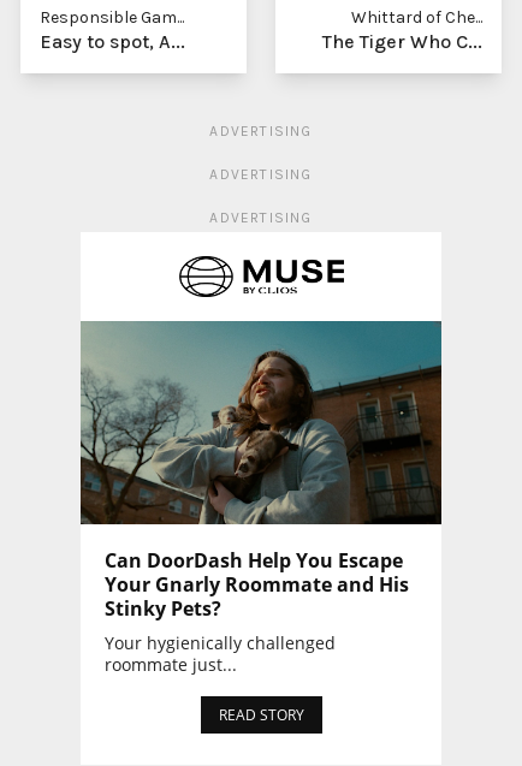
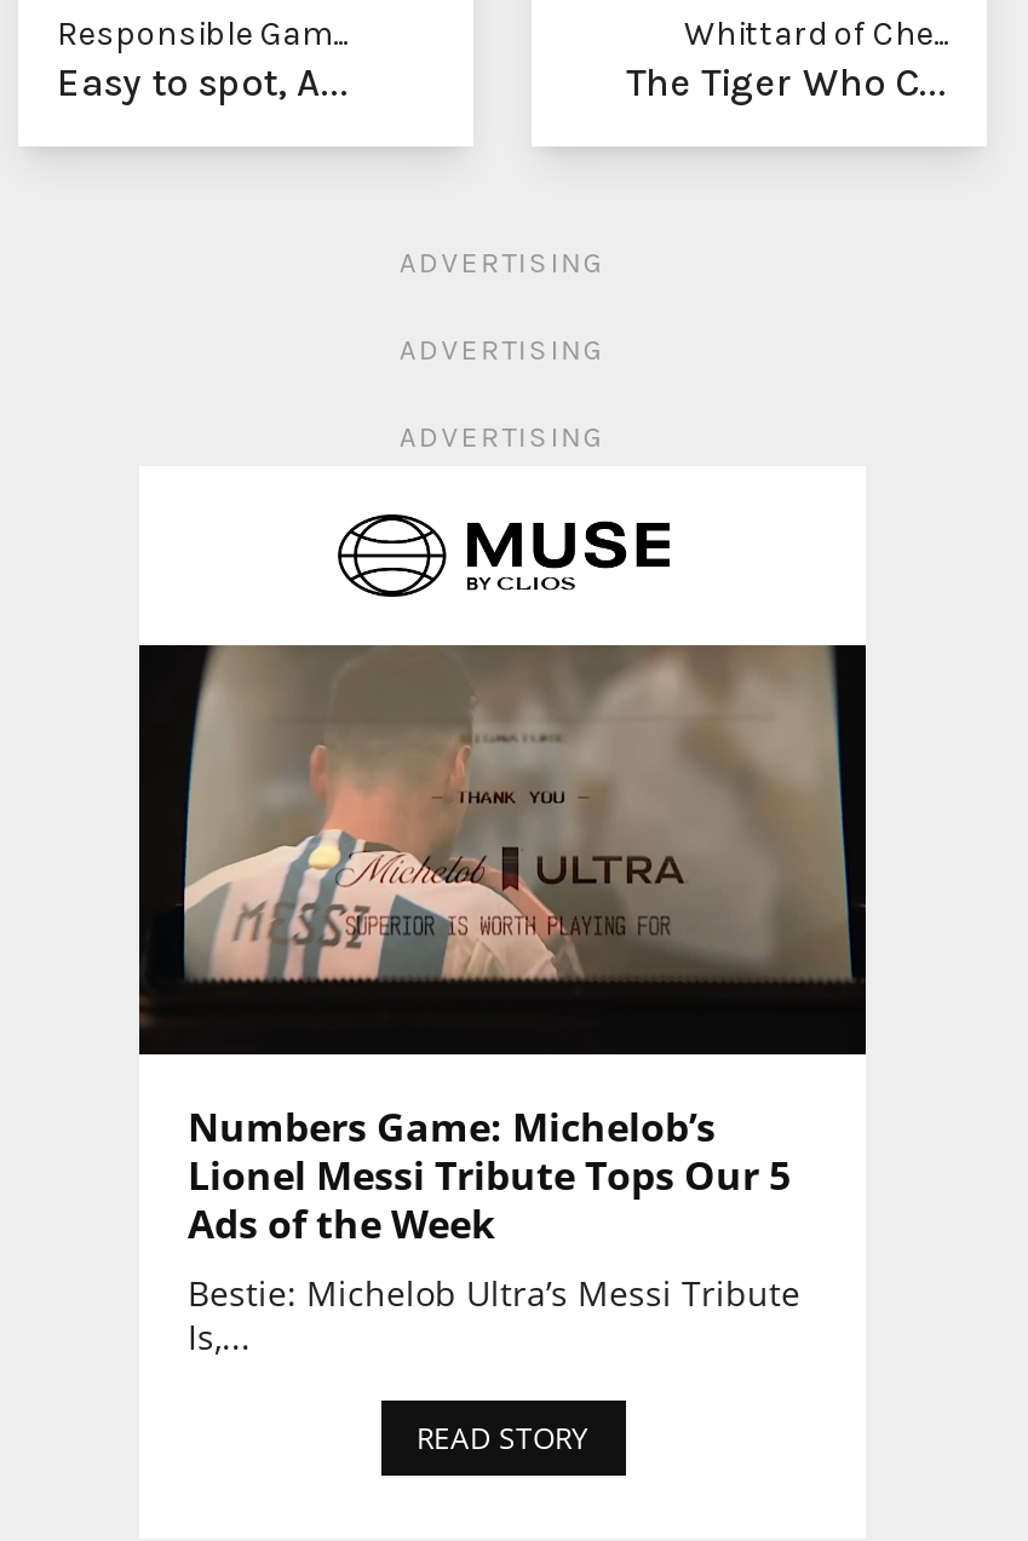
[81,320,443,676] [image] | Can DoorDash Help You Escape | Your Gnarly Roommate and His | Stinky Pets? | Your hygienically challenged | roommate just... -> [139,643,868,1359] [image] | Numbers Game: Michelob’s | Lionel Messi Tribute Tops Our 5 | Ads of the Week | Bestie: Michelob Ultra’s Messi Tribute | Is,...

